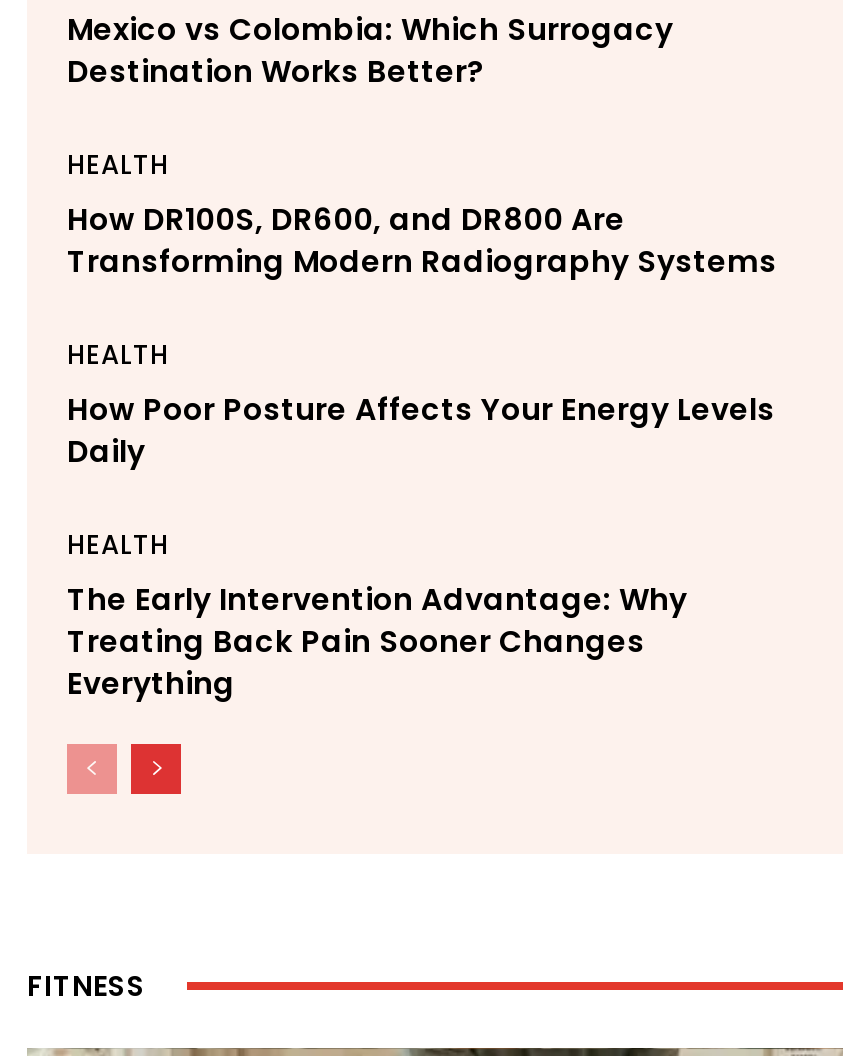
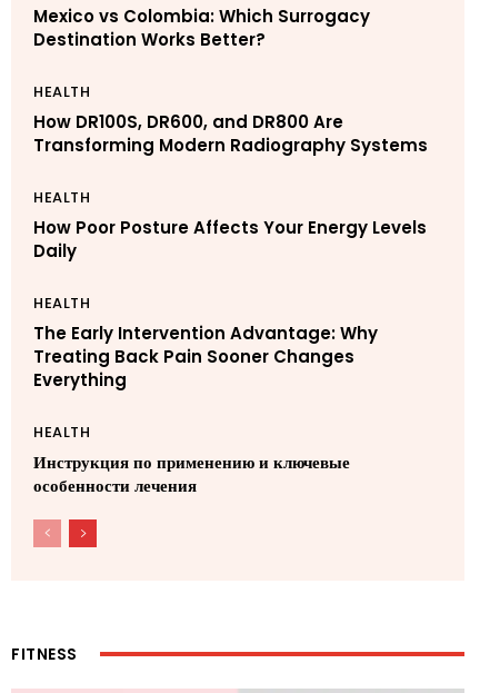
none -> [33,421,350,497] HEALTH | Инструкция по применению и ключевые | особенности лечения

